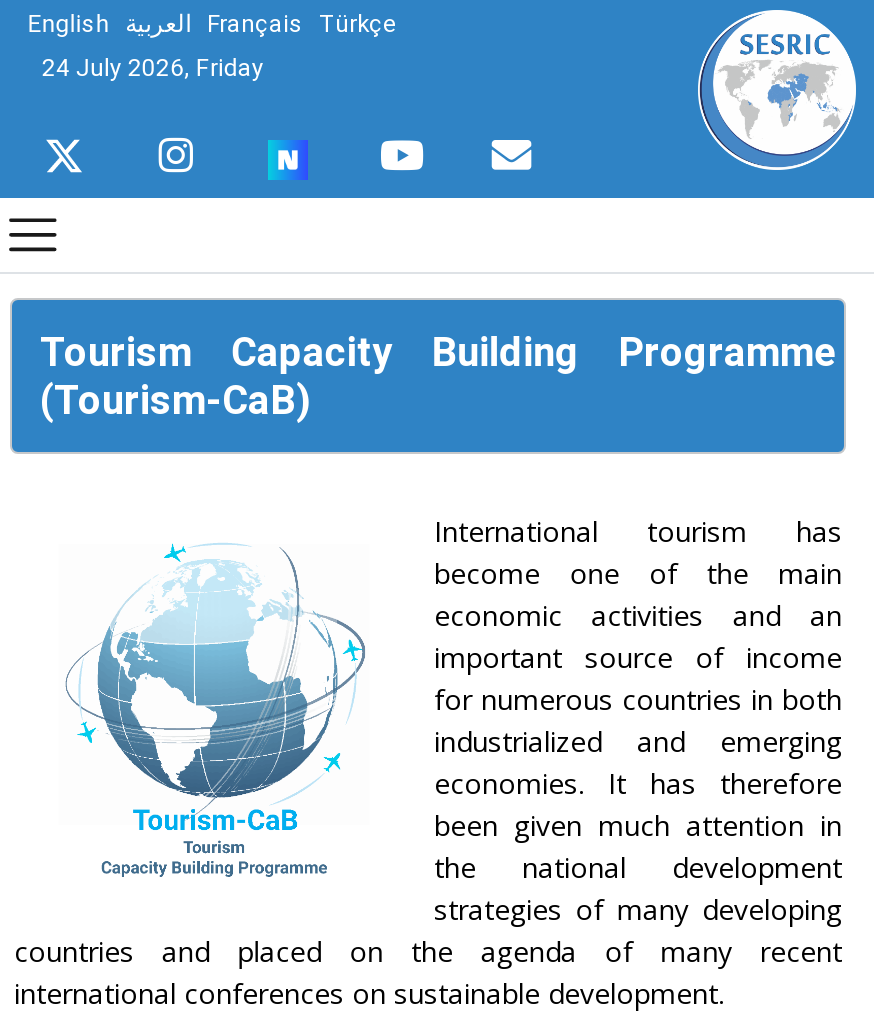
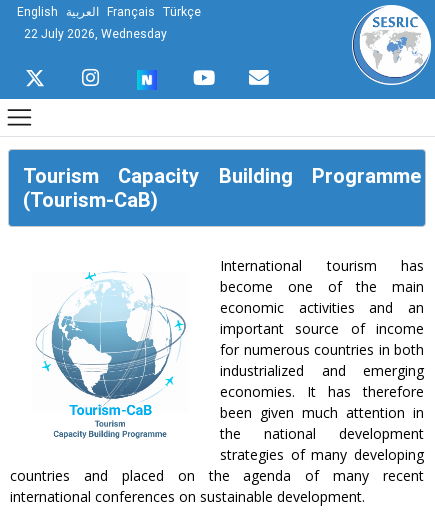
[42,52,264,82] 24 July 2026, Friday -> [24,26,167,41] 22 July 2026, Wednesday

